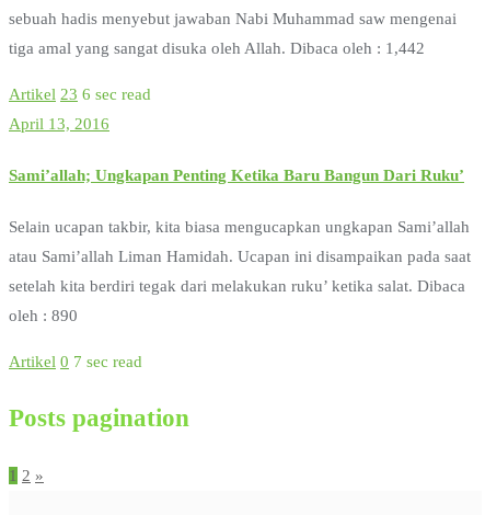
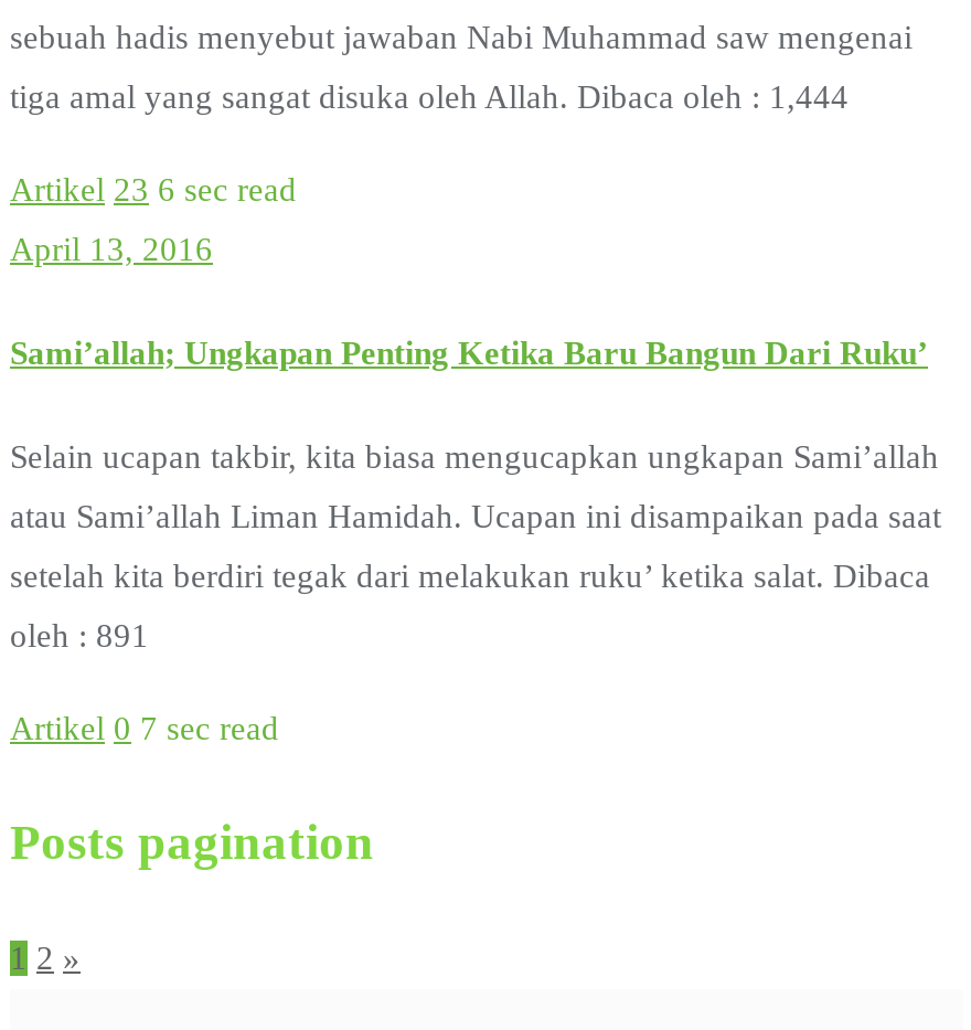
[9,39,425,57] tiga amal yang sangat disuka oleh Allah. Dibaca oleh : 1,442 -> [10,79,849,115] tiga amal yang sangat disuka oleh Allah. Dibaca oleh : 1,444
[9,307,78,324] oleh : 890 -> [10,618,149,653] oleh : 891

